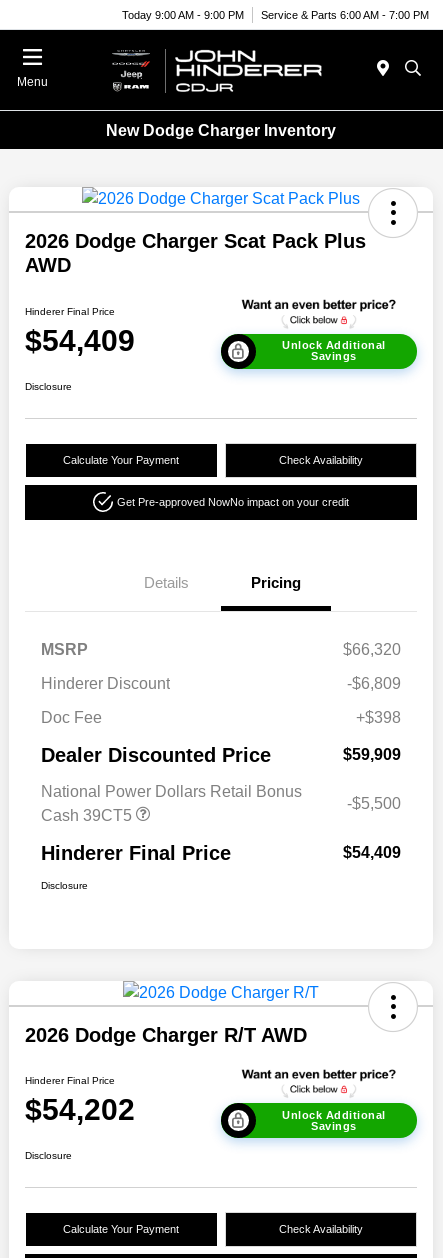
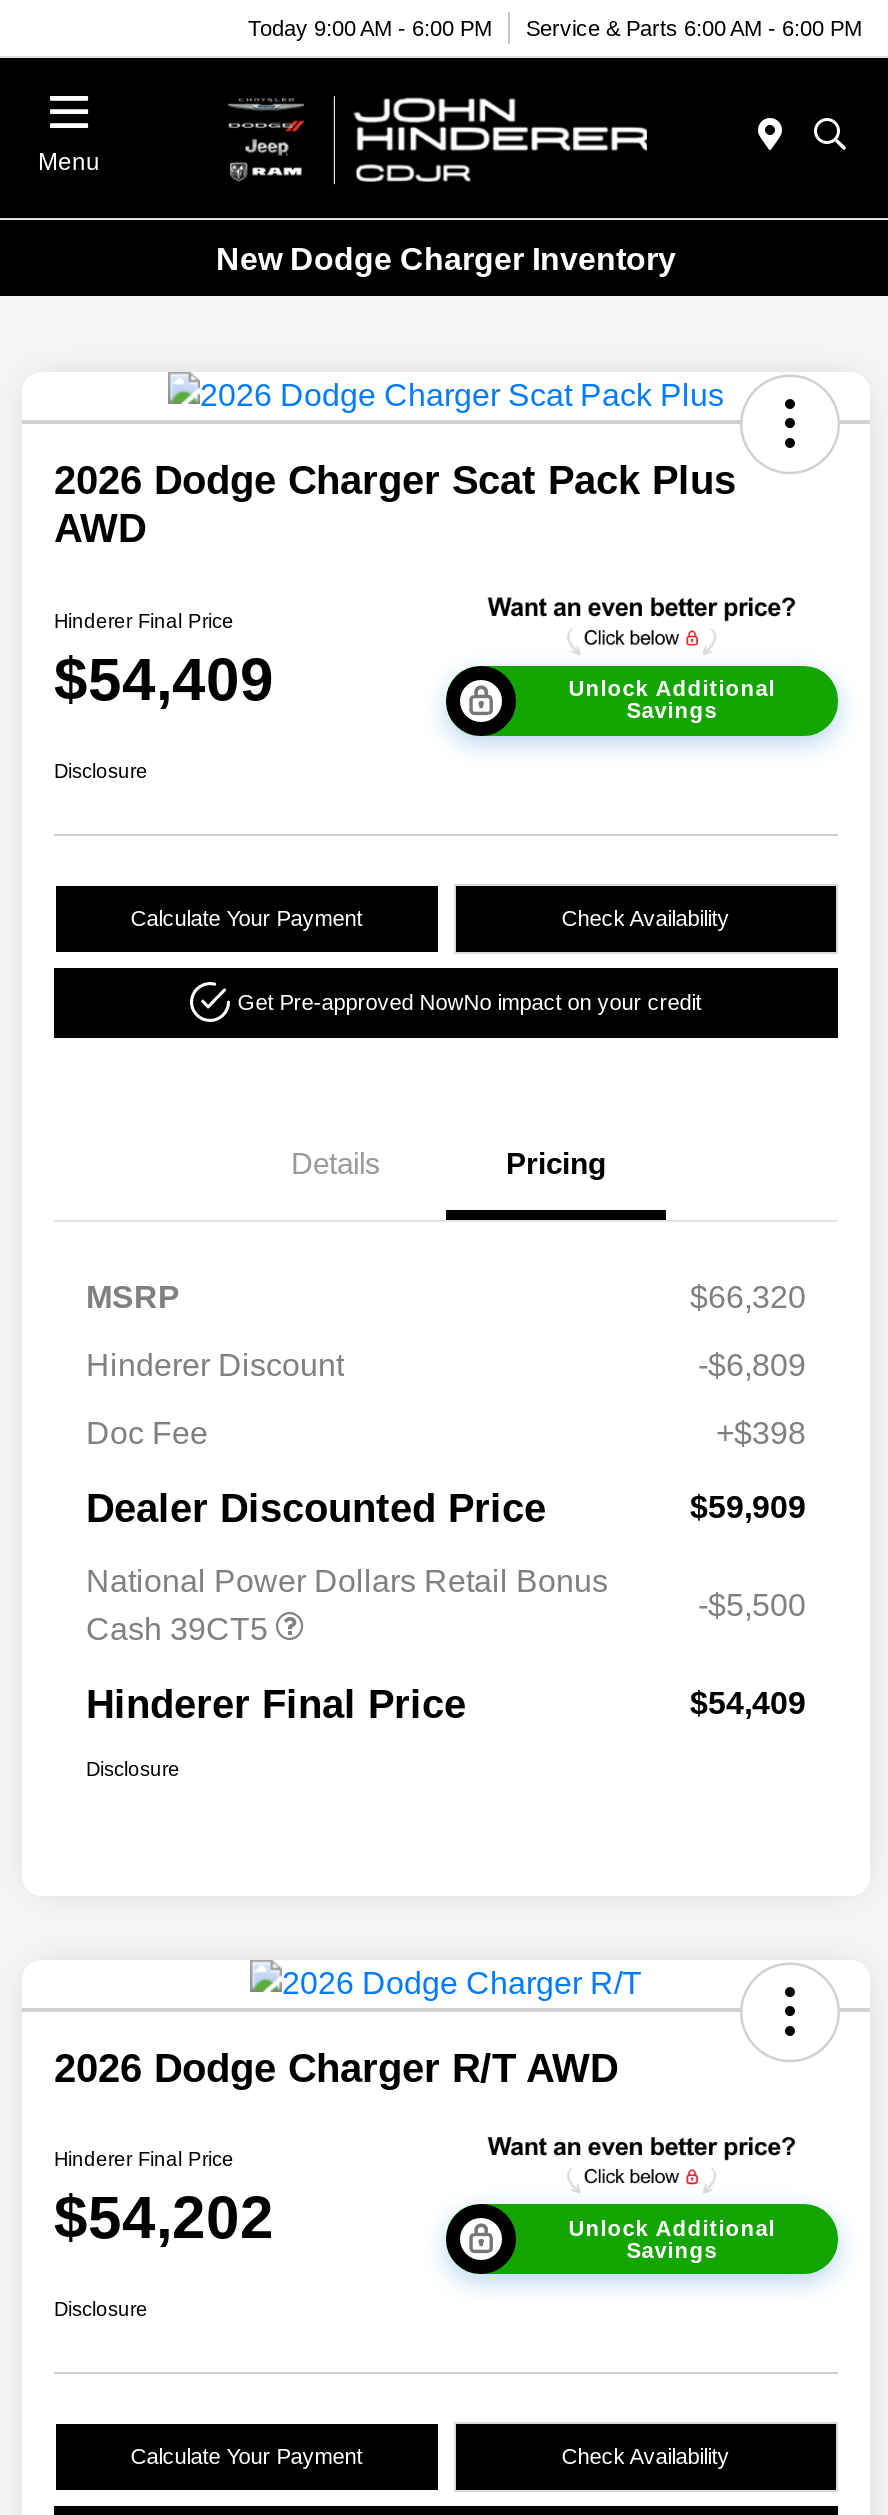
[122,8,244,20] Today 9:00 AM - 9:00 PM -> [248,15,492,39] Today 9:00 AM - 6:00 PM
[261,8,429,20] Service & Parts 6:00 AM - 7:00 PM -> [526,15,862,39] Service & Parts 6:00 AM - 6:00 PM

